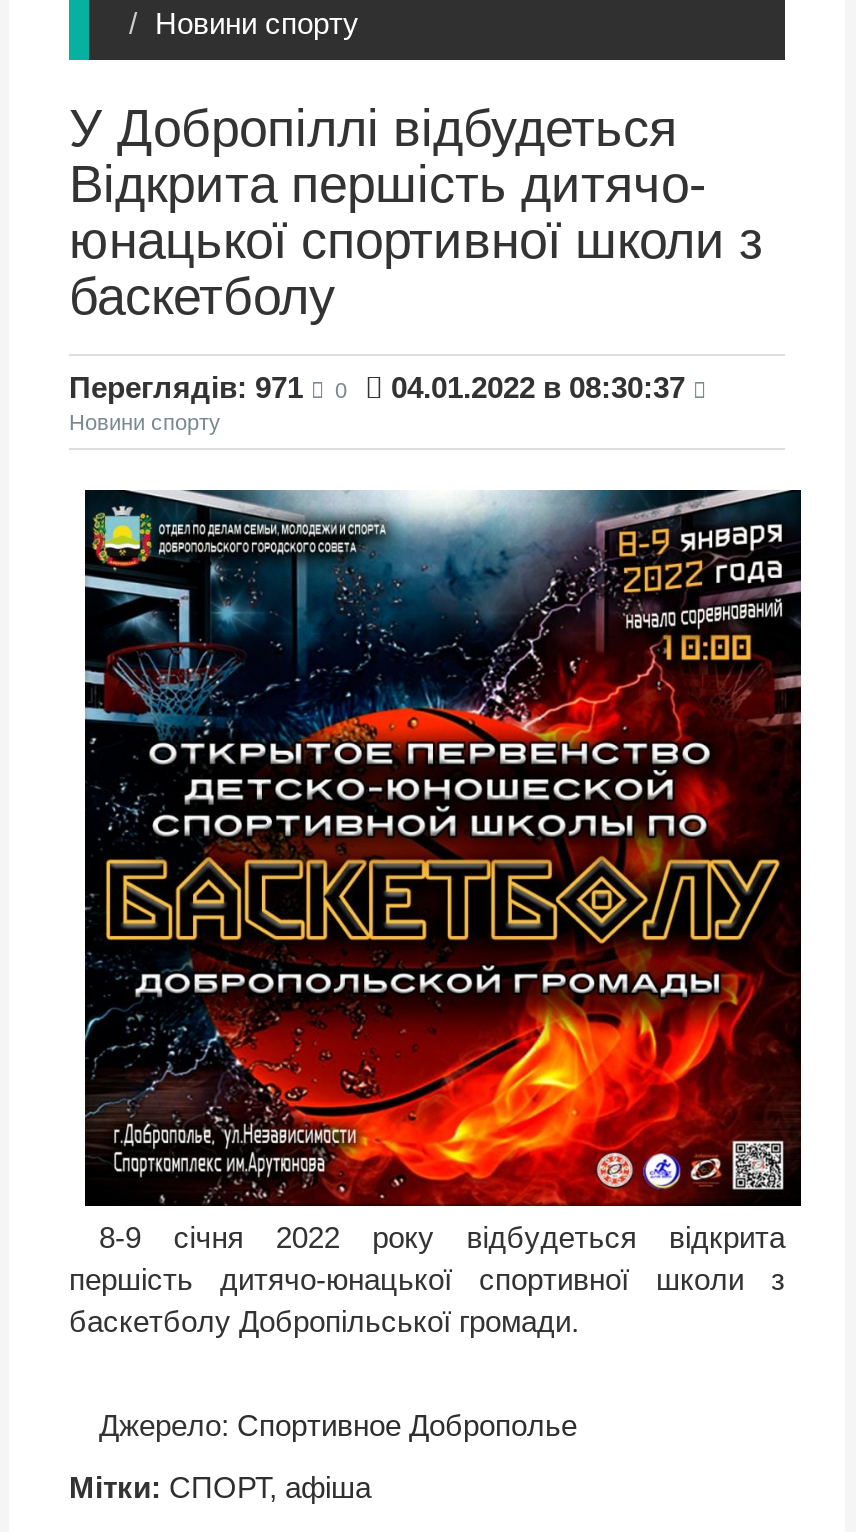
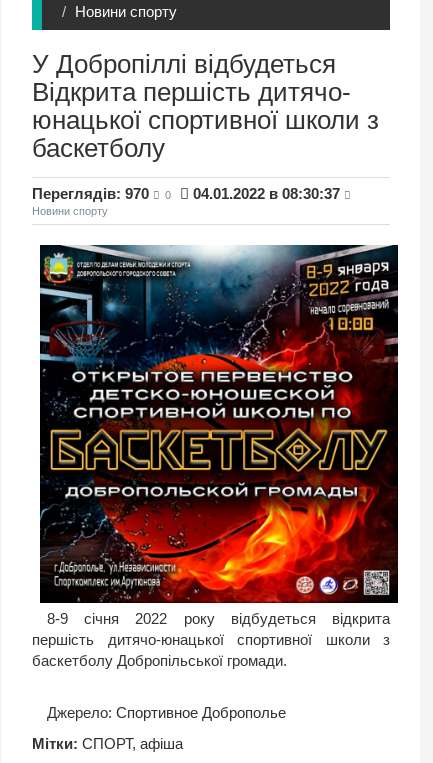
[69,370,303,404] Переглядів: 971 -> [32,185,149,202] Переглядів: 970

